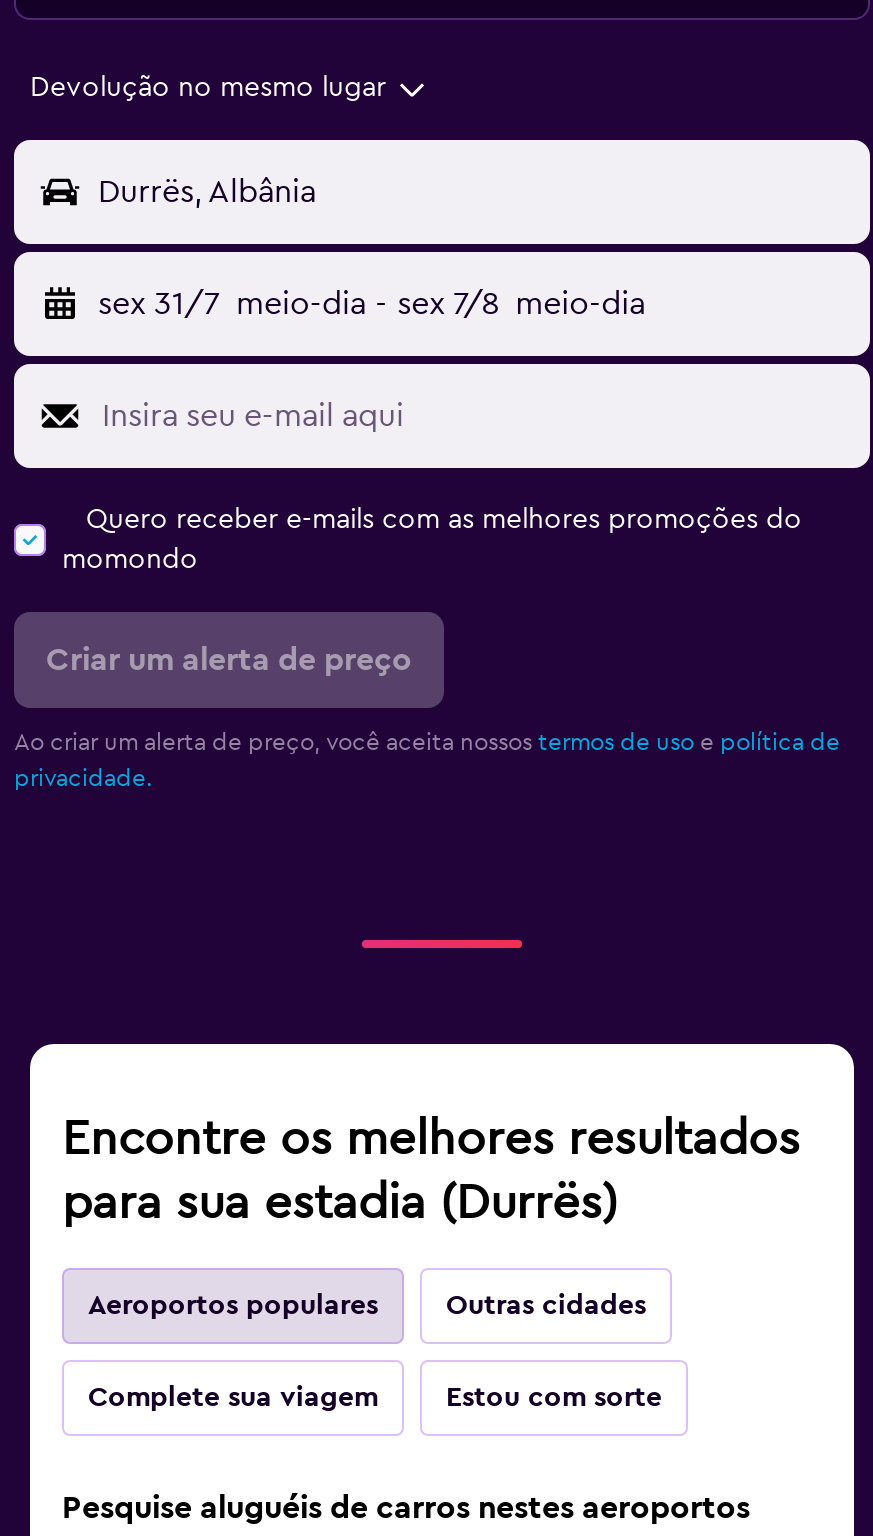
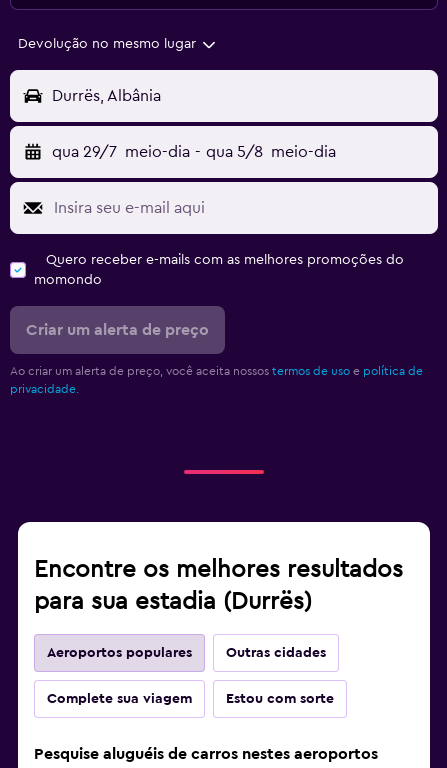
[98,289,645,321] sex 31/7 meio-dia - sex 7/8 meio-dia -> [52,144,336,160] qua 29/7 meio-dia - qua 5/8 meio-dia

